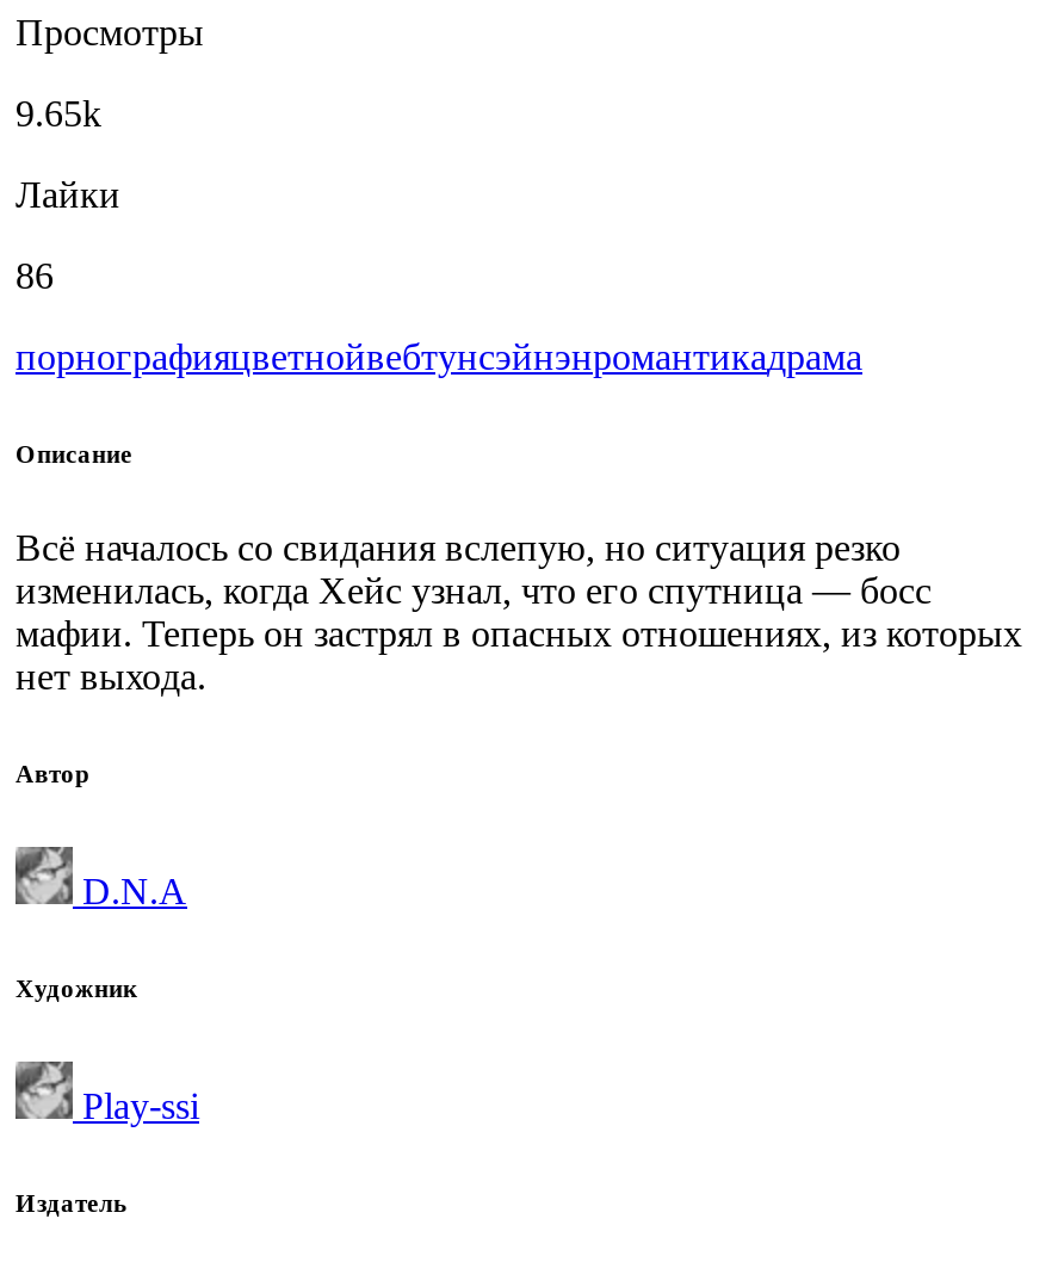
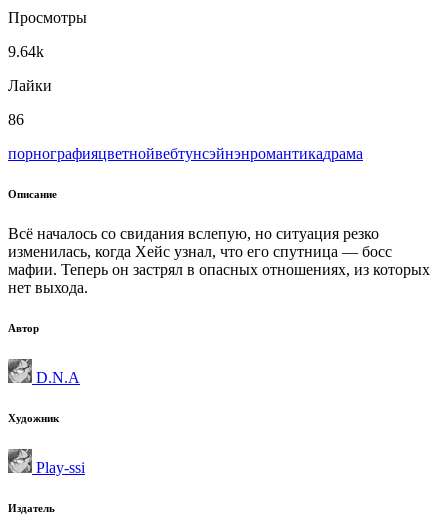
[16,93,101,133] 9.65k -> [8,43,44,60] 9.64k

